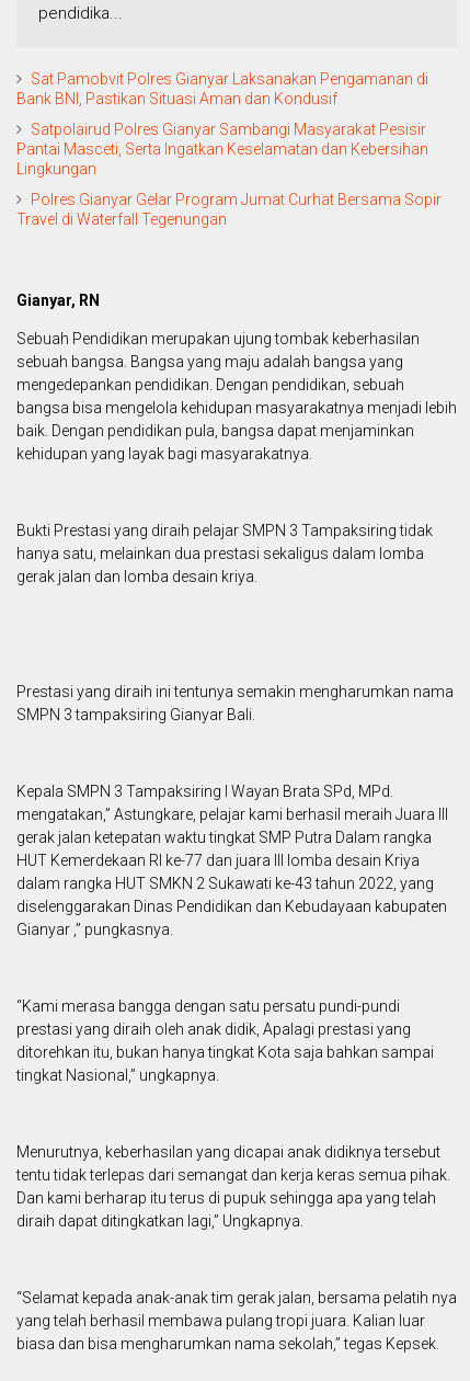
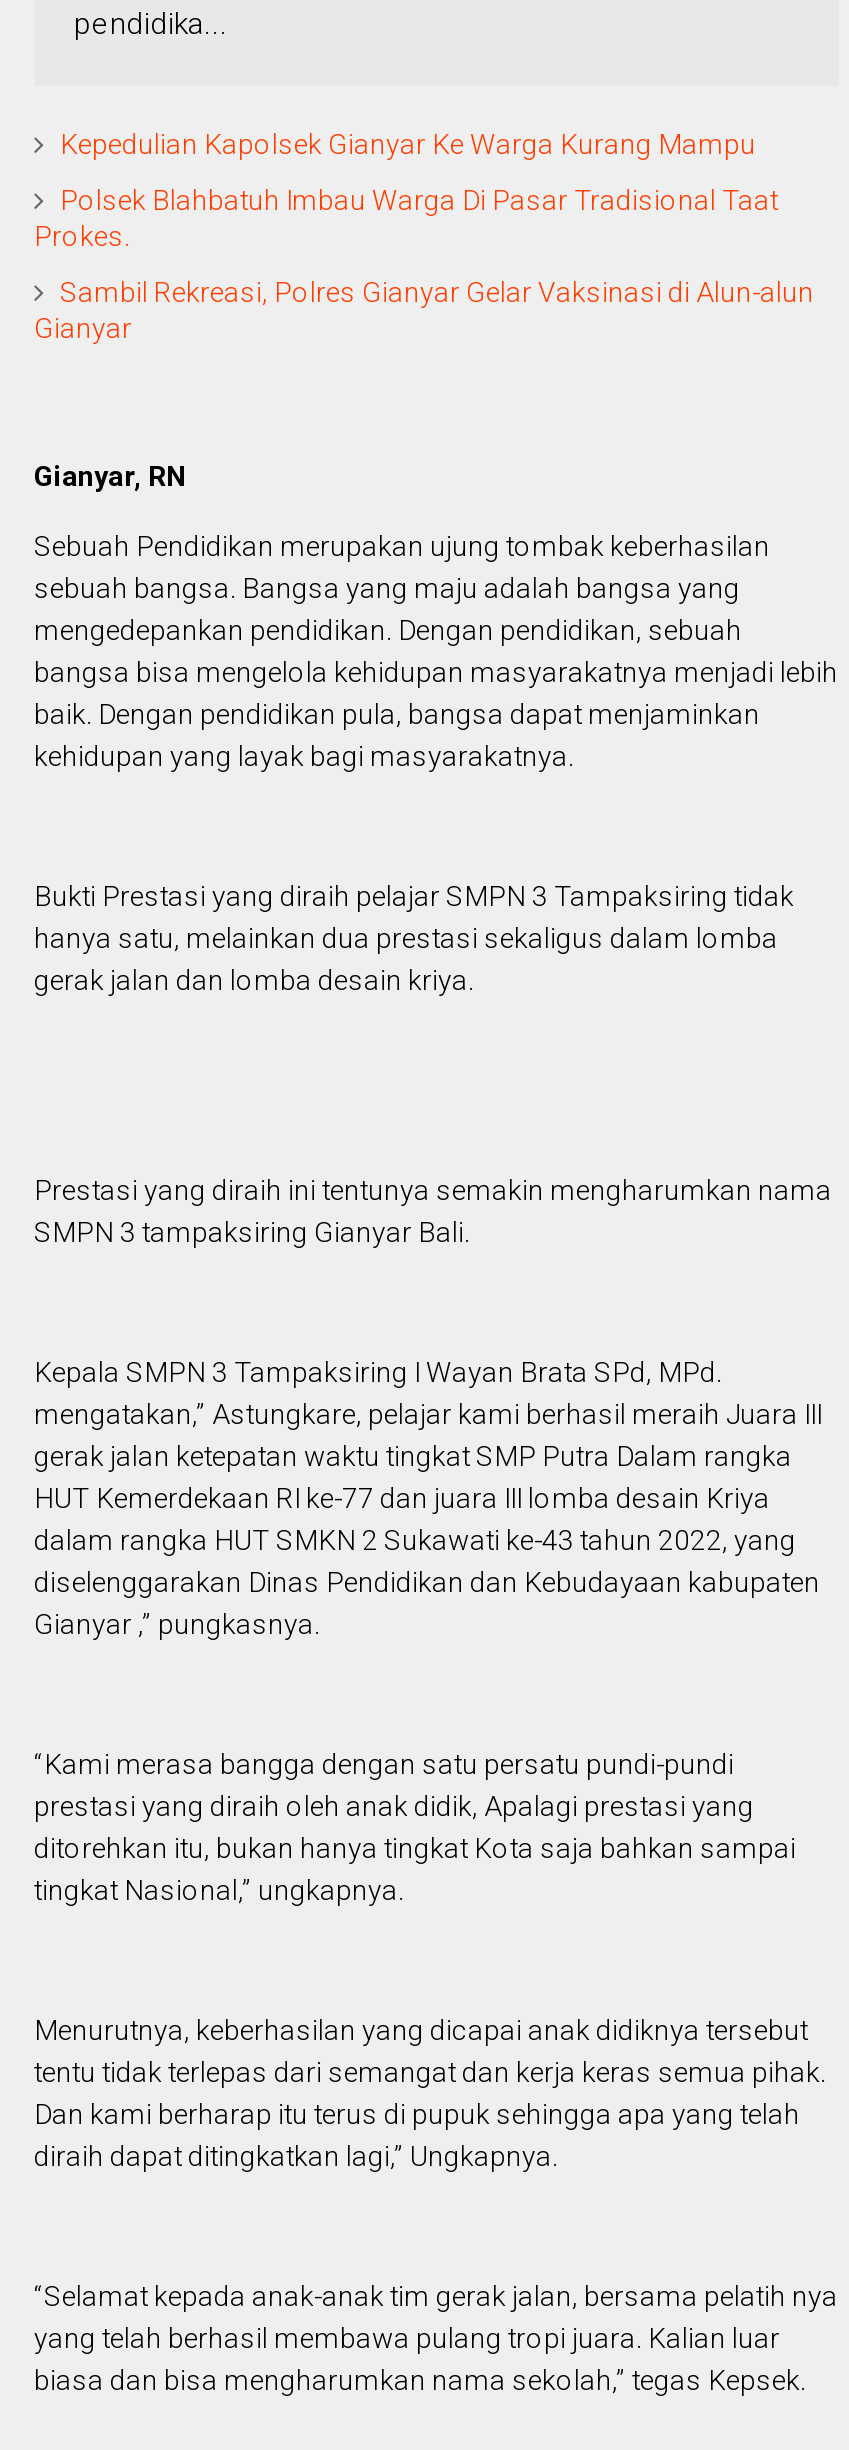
[16,70,428,108] Sat Pamobvit Polres Gianyar Laksanakan Pengamanan di | Bank BNI, Pastikan Situasi Aman dan Kondusif -> [60,128,756,160] Kepedulian Kapolsek Gianyar Ke Warga Kurang Mampu
[16,121,428,178] Satpolairud Polres Gianyar Sambangi Masyarakat Pesisir | Pantai Masceti, Serta Ingatkan Keselamatan dan Kebersihan | Lingkungan -> [34,184,778,252] Polsek Blahbatuh Imbau Warga Di Pasar Tradisional Taat | Prokes.
[16,191,441,228] Polres Gianyar Gelar Program Jumat Curhat Bersama Sopir | Travel di Waterfall Tegenungan -> [34,276,814,344] Sambil Rekreasi, Polres Gianyar Gelar Vaksinasi di Alun-alun | Gianyar

